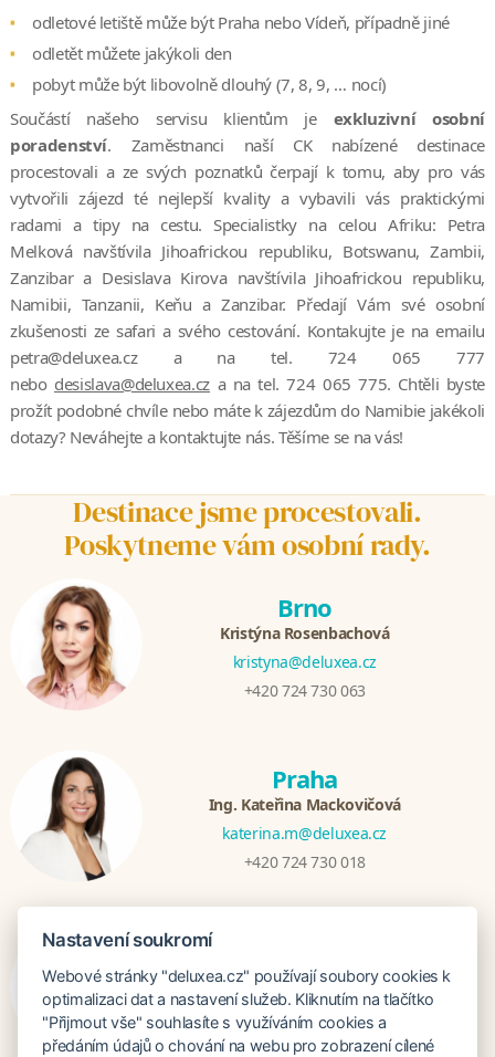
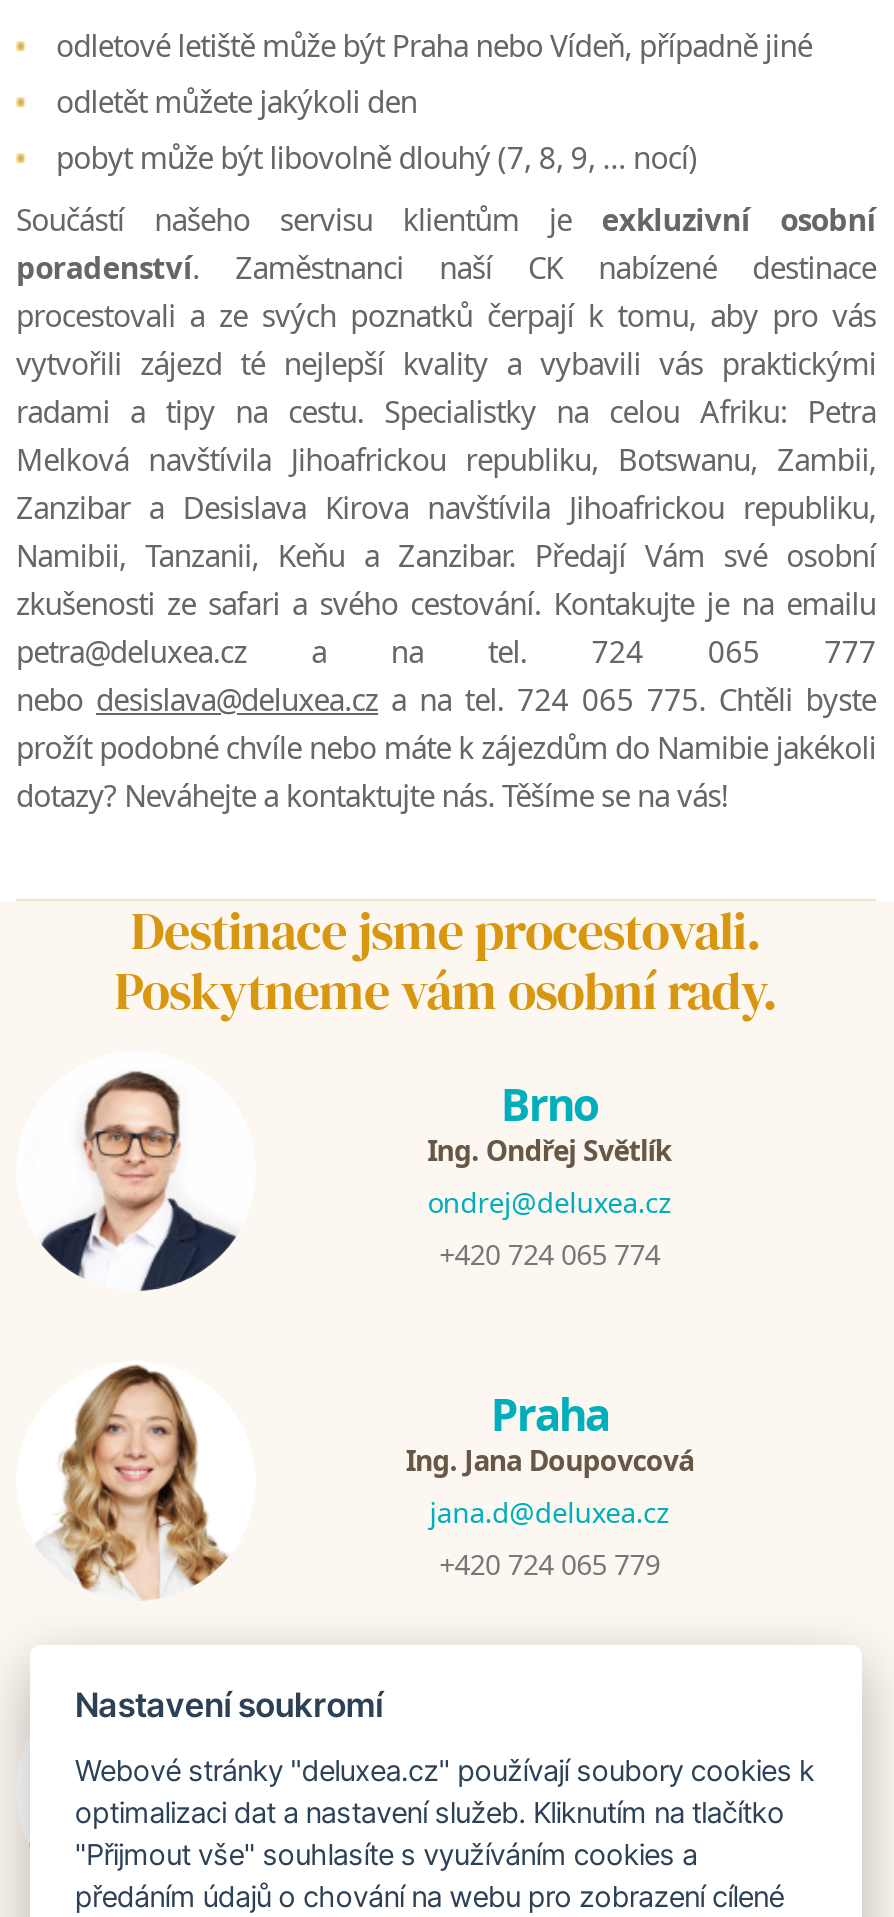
[24,585,130,711] [image] -> [40,1065,238,1293] [image]
[220,622,390,701] Kristýna Rosenbachová | kristyna@deluxea.cz | +420 724 730 063 -> [427,1131,672,1273] Ing. Ondřej Světlík | ondrej@deluxea.cz | +420 724 065 774
[27,752,126,882] [image] -> [48,1363,228,1601] [image]
[208,794,401,872] Ing. Kateřina Mackovičová | katerina.m@deluxea.cz | +420 724 730 018 -> [406,1441,694,1583] Ing. Jana Doupovcová | jana.d@deluxea.cz | +420 724 065 779

